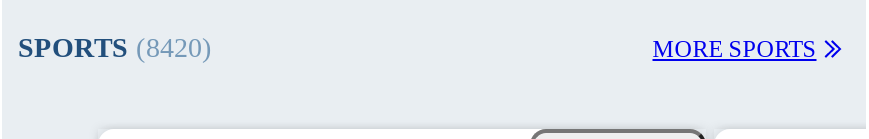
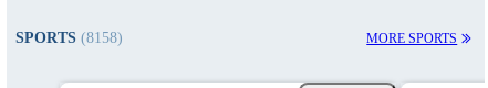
[18,33,212,63] SPORTS (8420) -> [15,30,123,46] SPORTS (8158)

